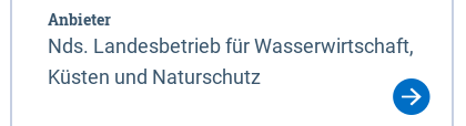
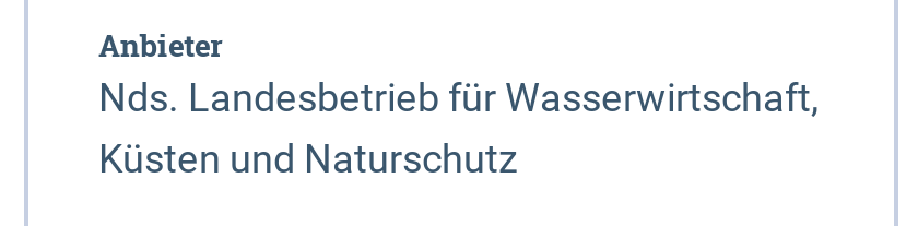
[392,77,432,116] [image] -> none

